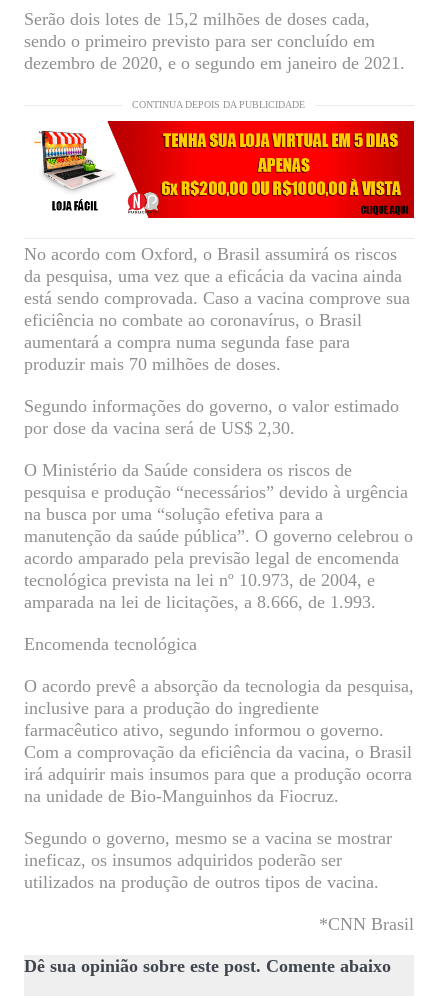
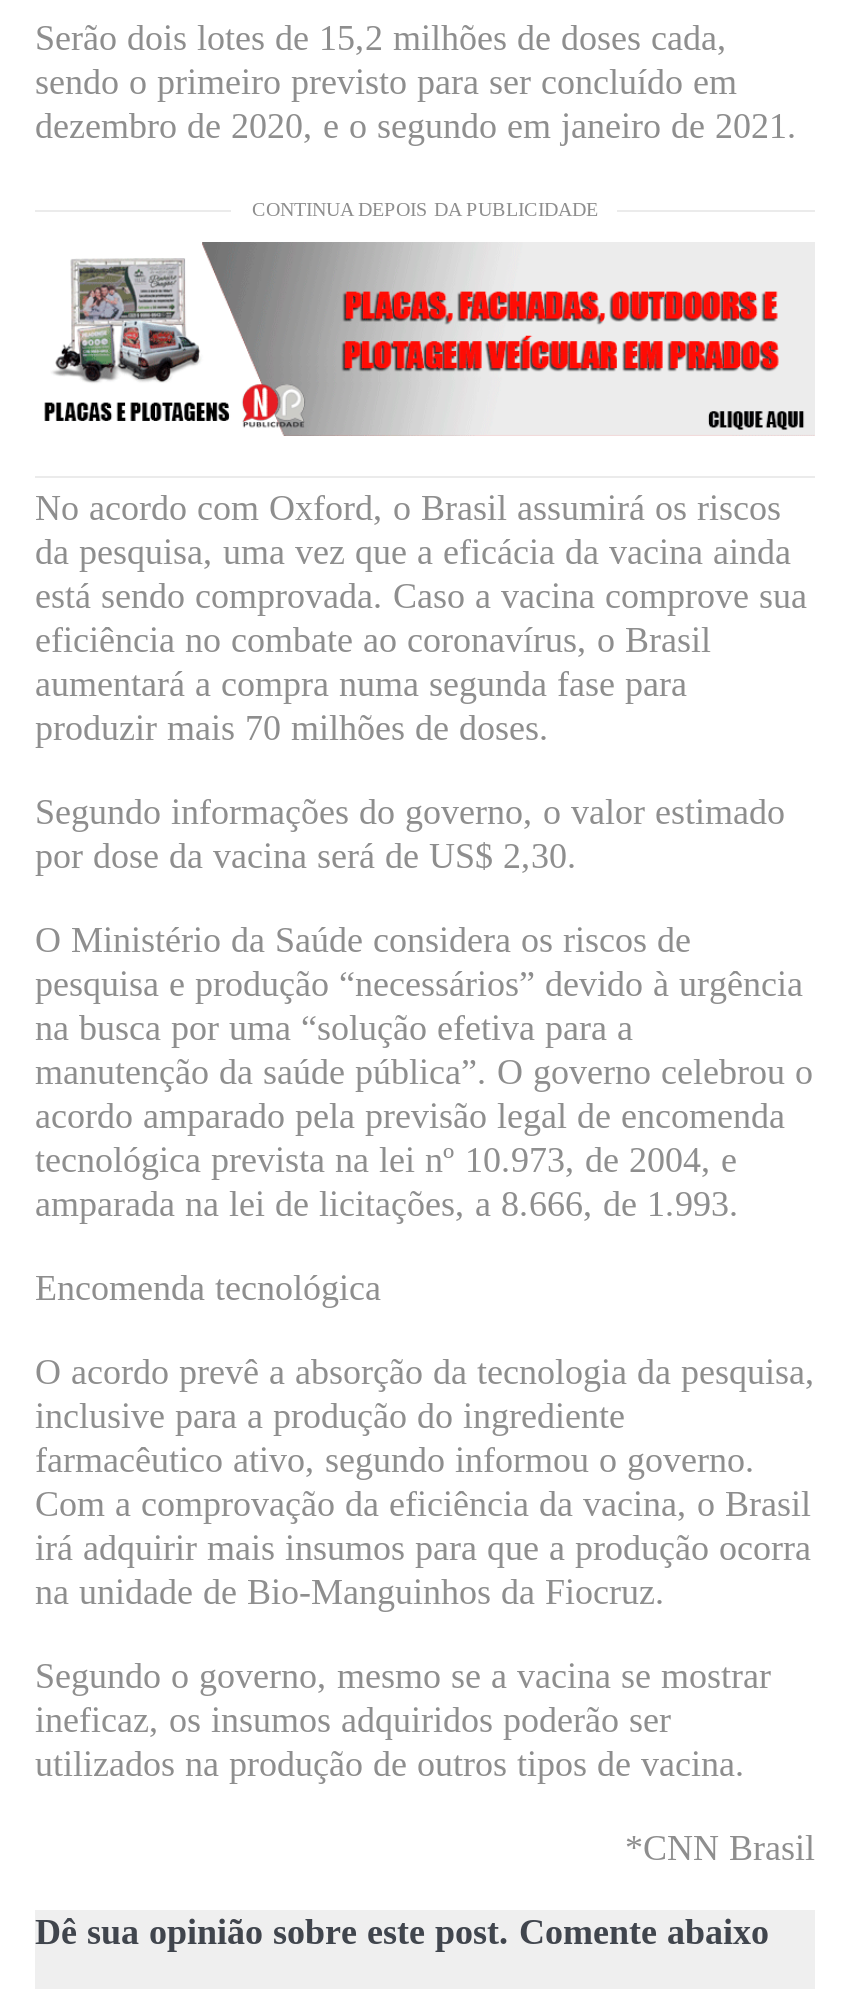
[29,120,415,219] [image] -> [43,240,815,438] [image]

